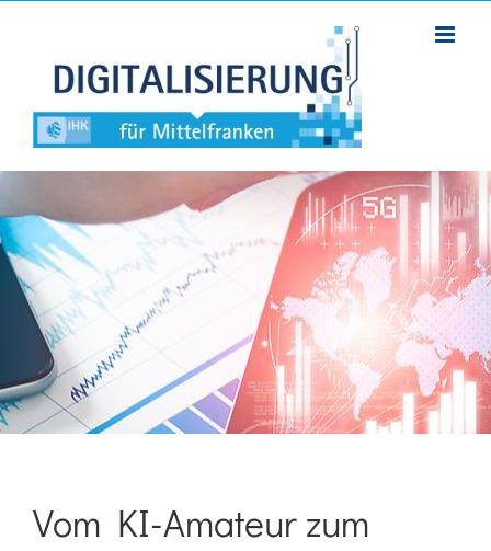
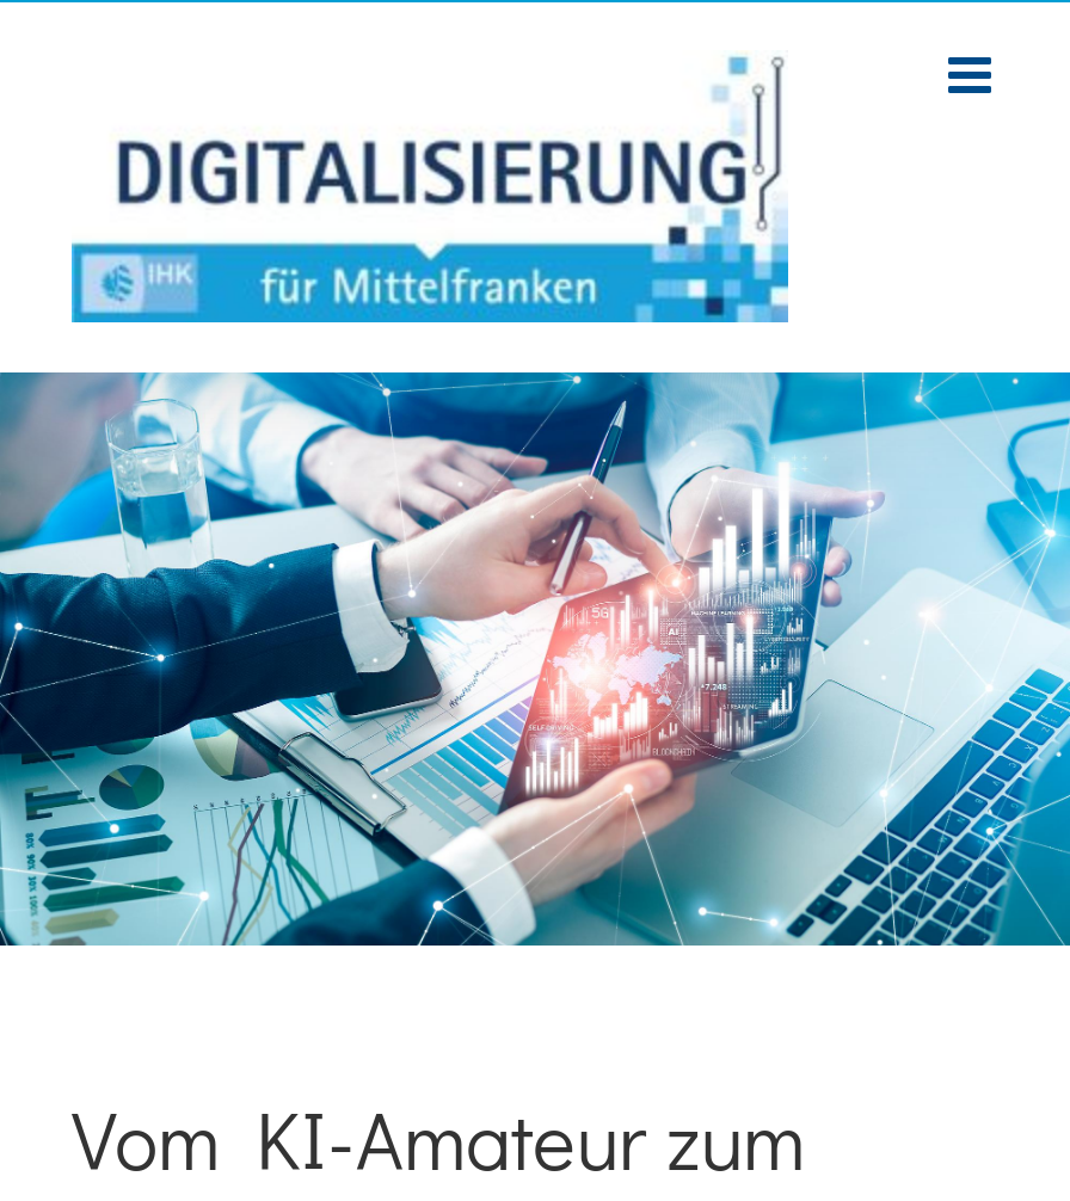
[3,170,488,435] [image] -> [7,370,1063,948] [image]

